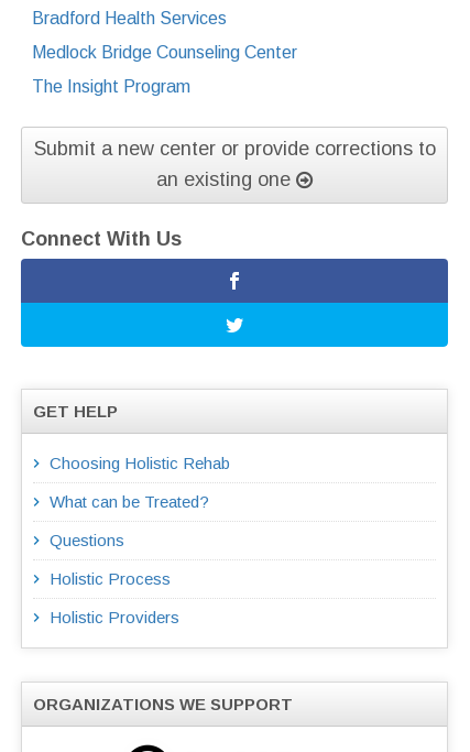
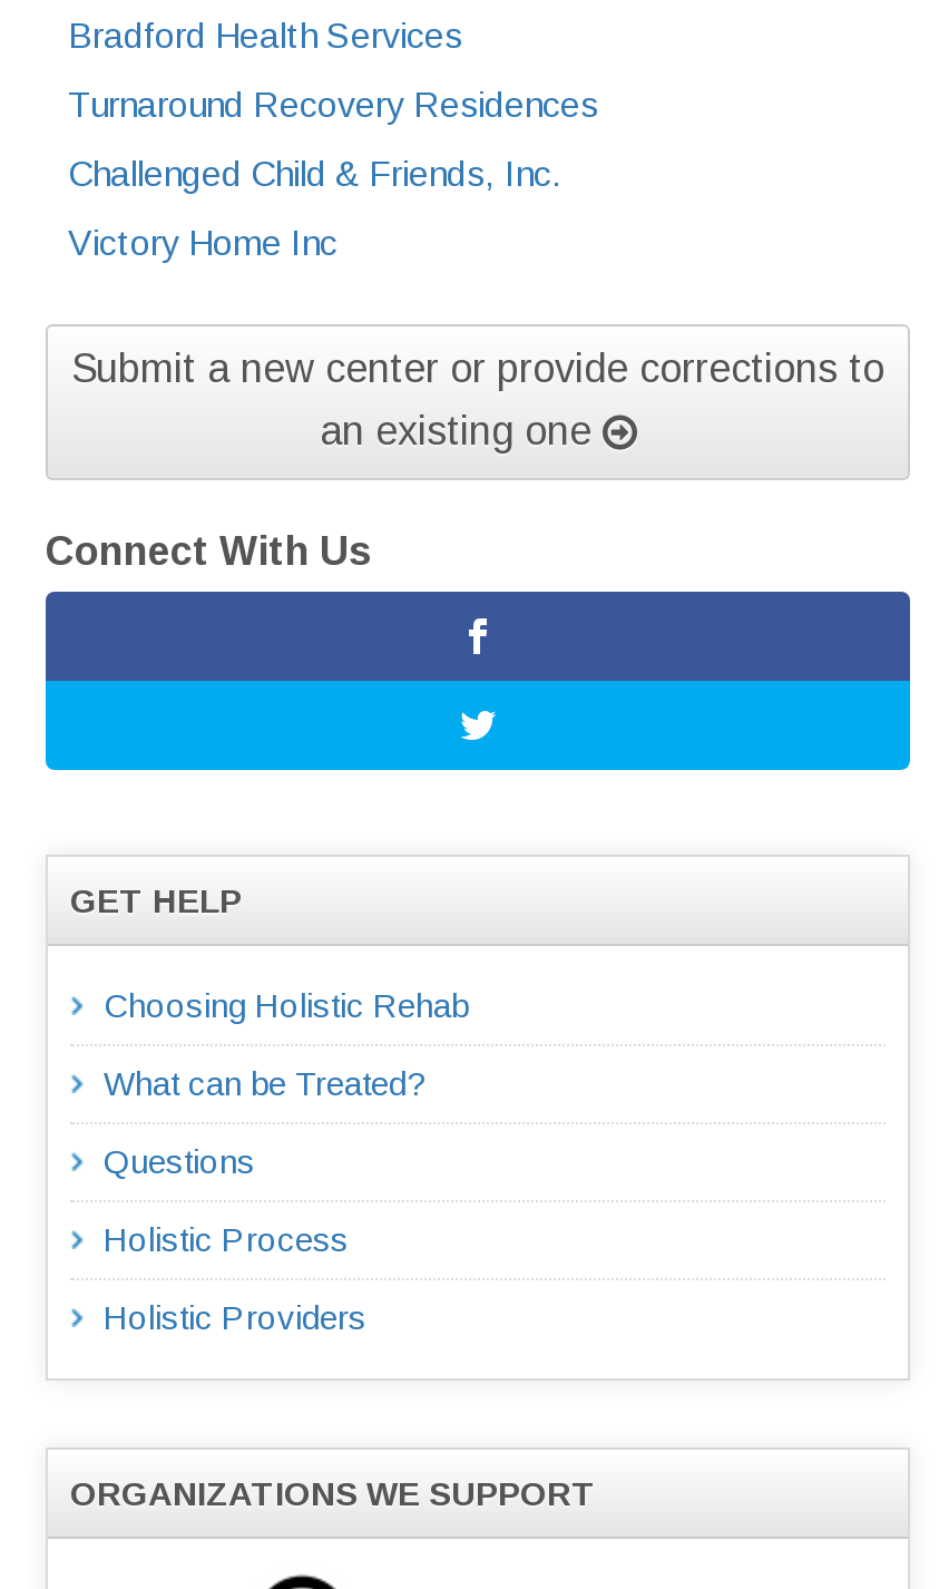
[32,43,297,96] Medlock Bridge Counseling Center | The Insight Program -> [68,85,598,261] Turnaround Recovery Residences | Challenged Child & Friends, Inc. | Victory Home Inc

